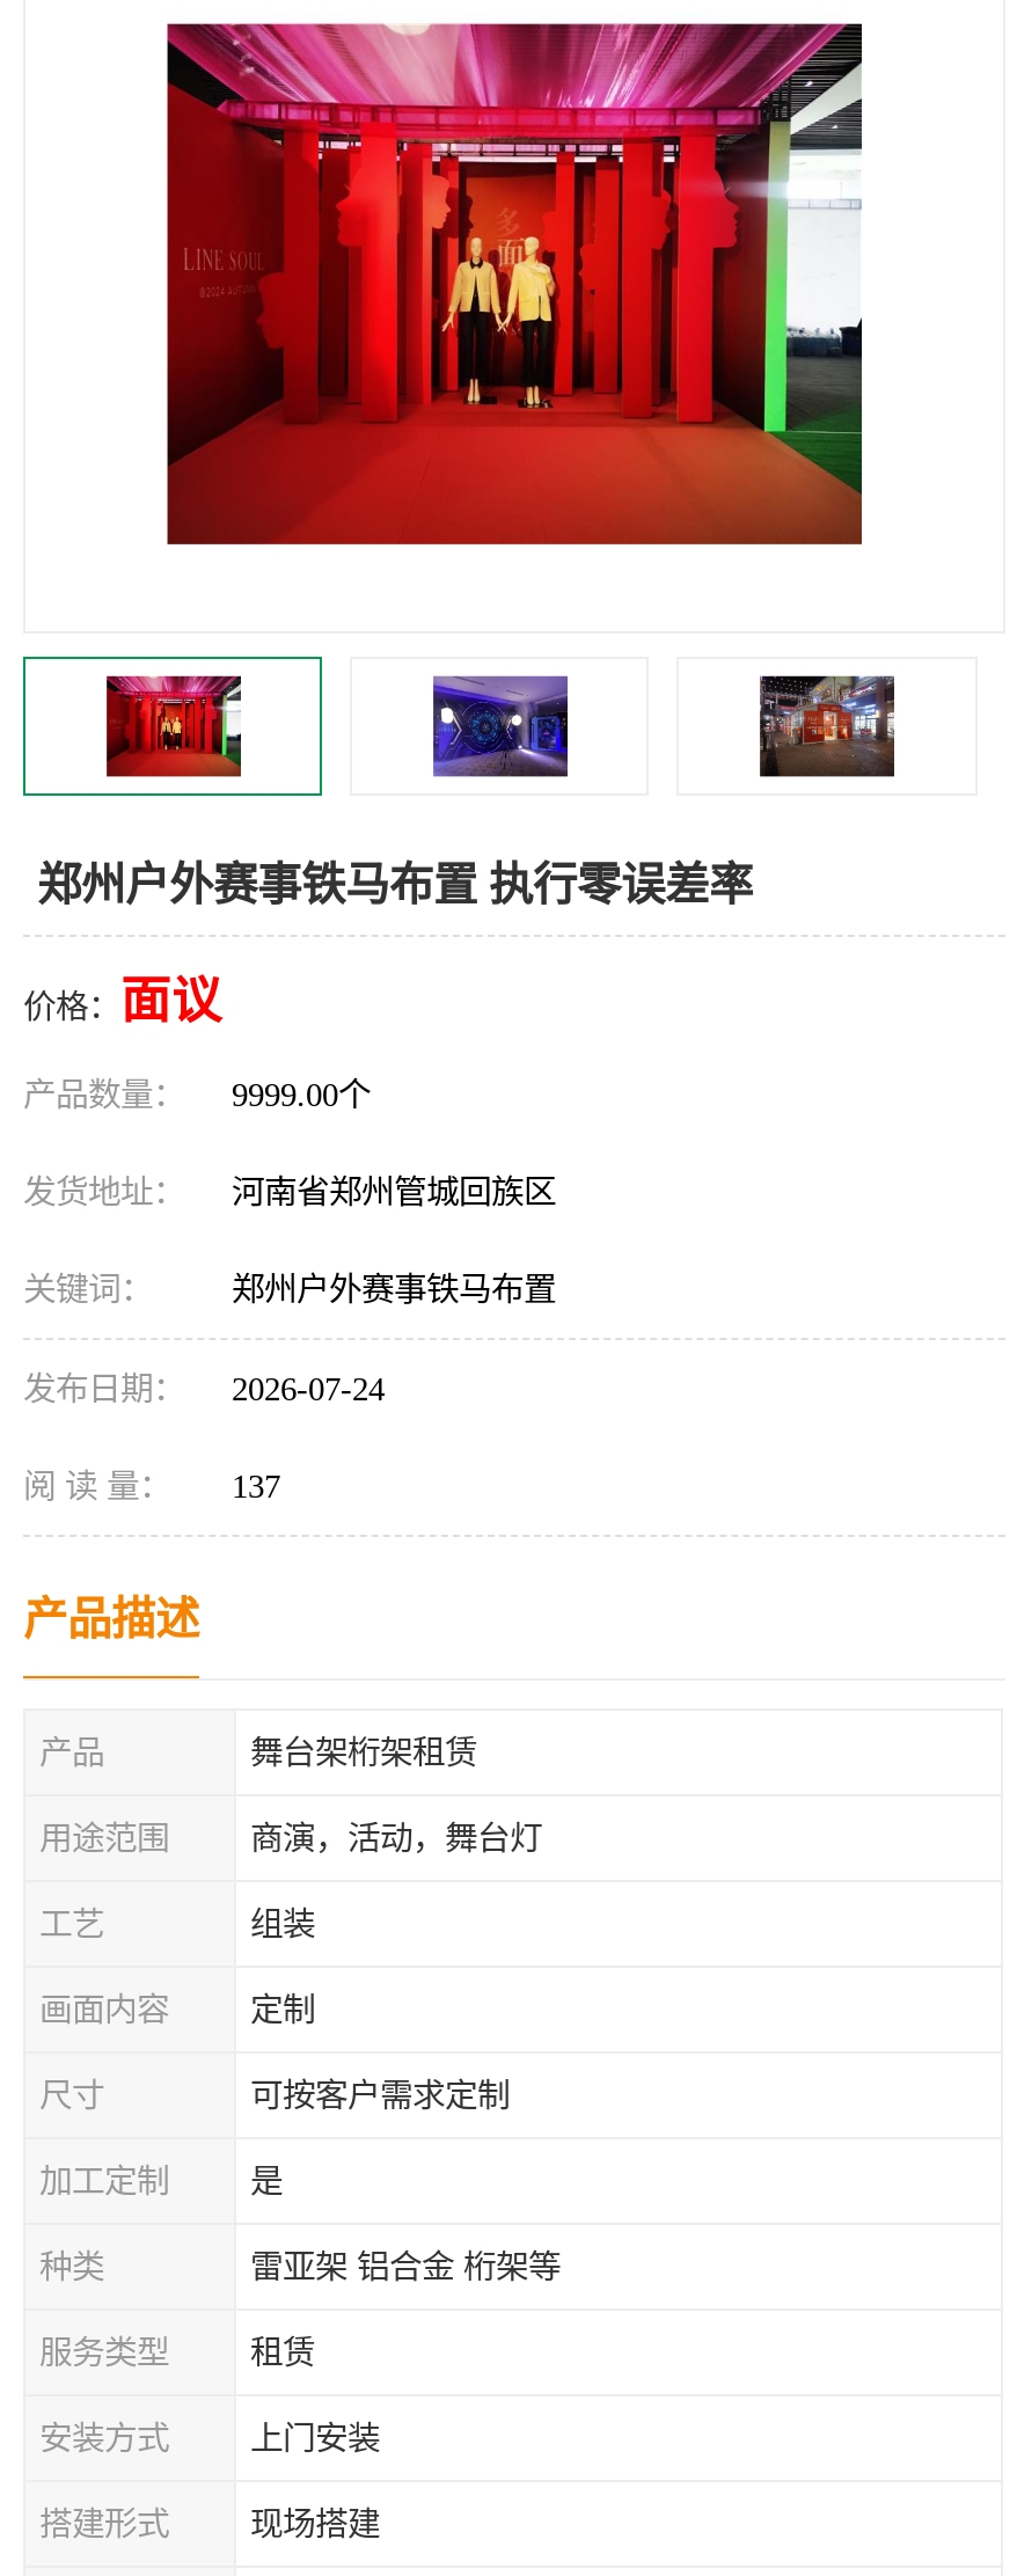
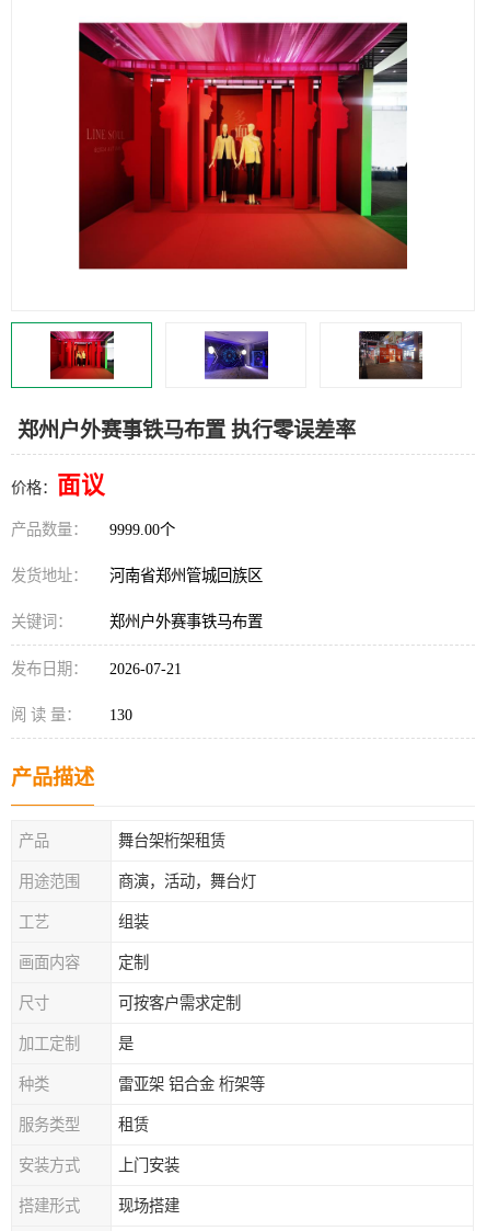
[23,1370,385,1407] 发布日期： 2026-07-24 -> [11,660,182,677] 发布日期： 2026-07-21
[23,1468,280,1505] 阅 读 量： 137 -> [11,706,132,723] 阅 读 量： 130

